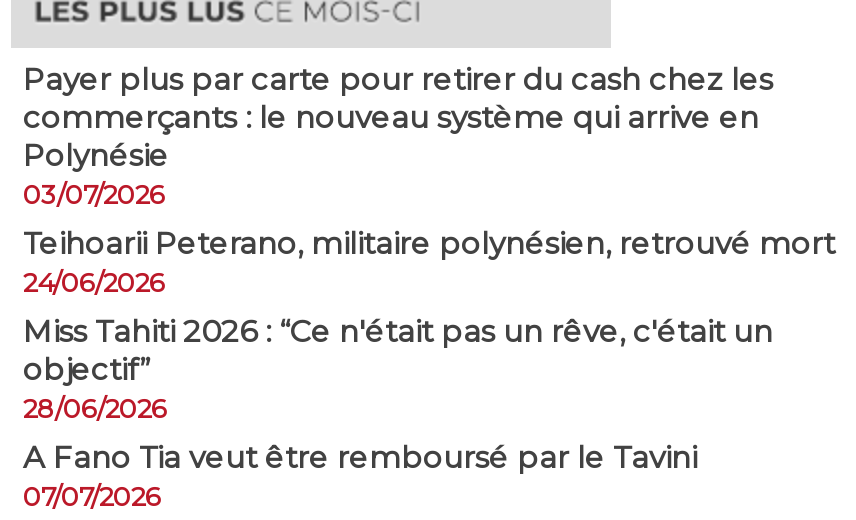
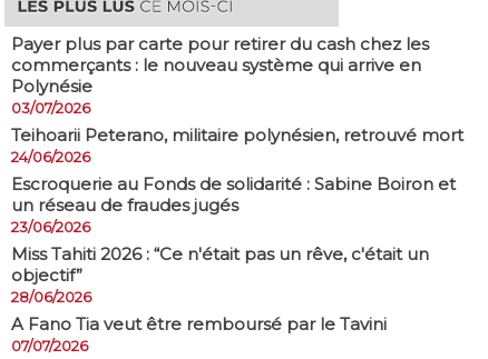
none -> [11,173,456,236] Escroquerie au Fonds de solidarité : Sabine Boiron et | un réseau de fraudes jugés | 23/06/2026

